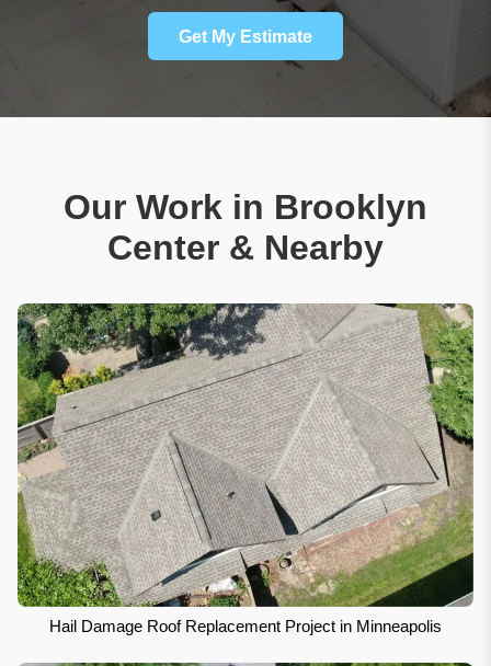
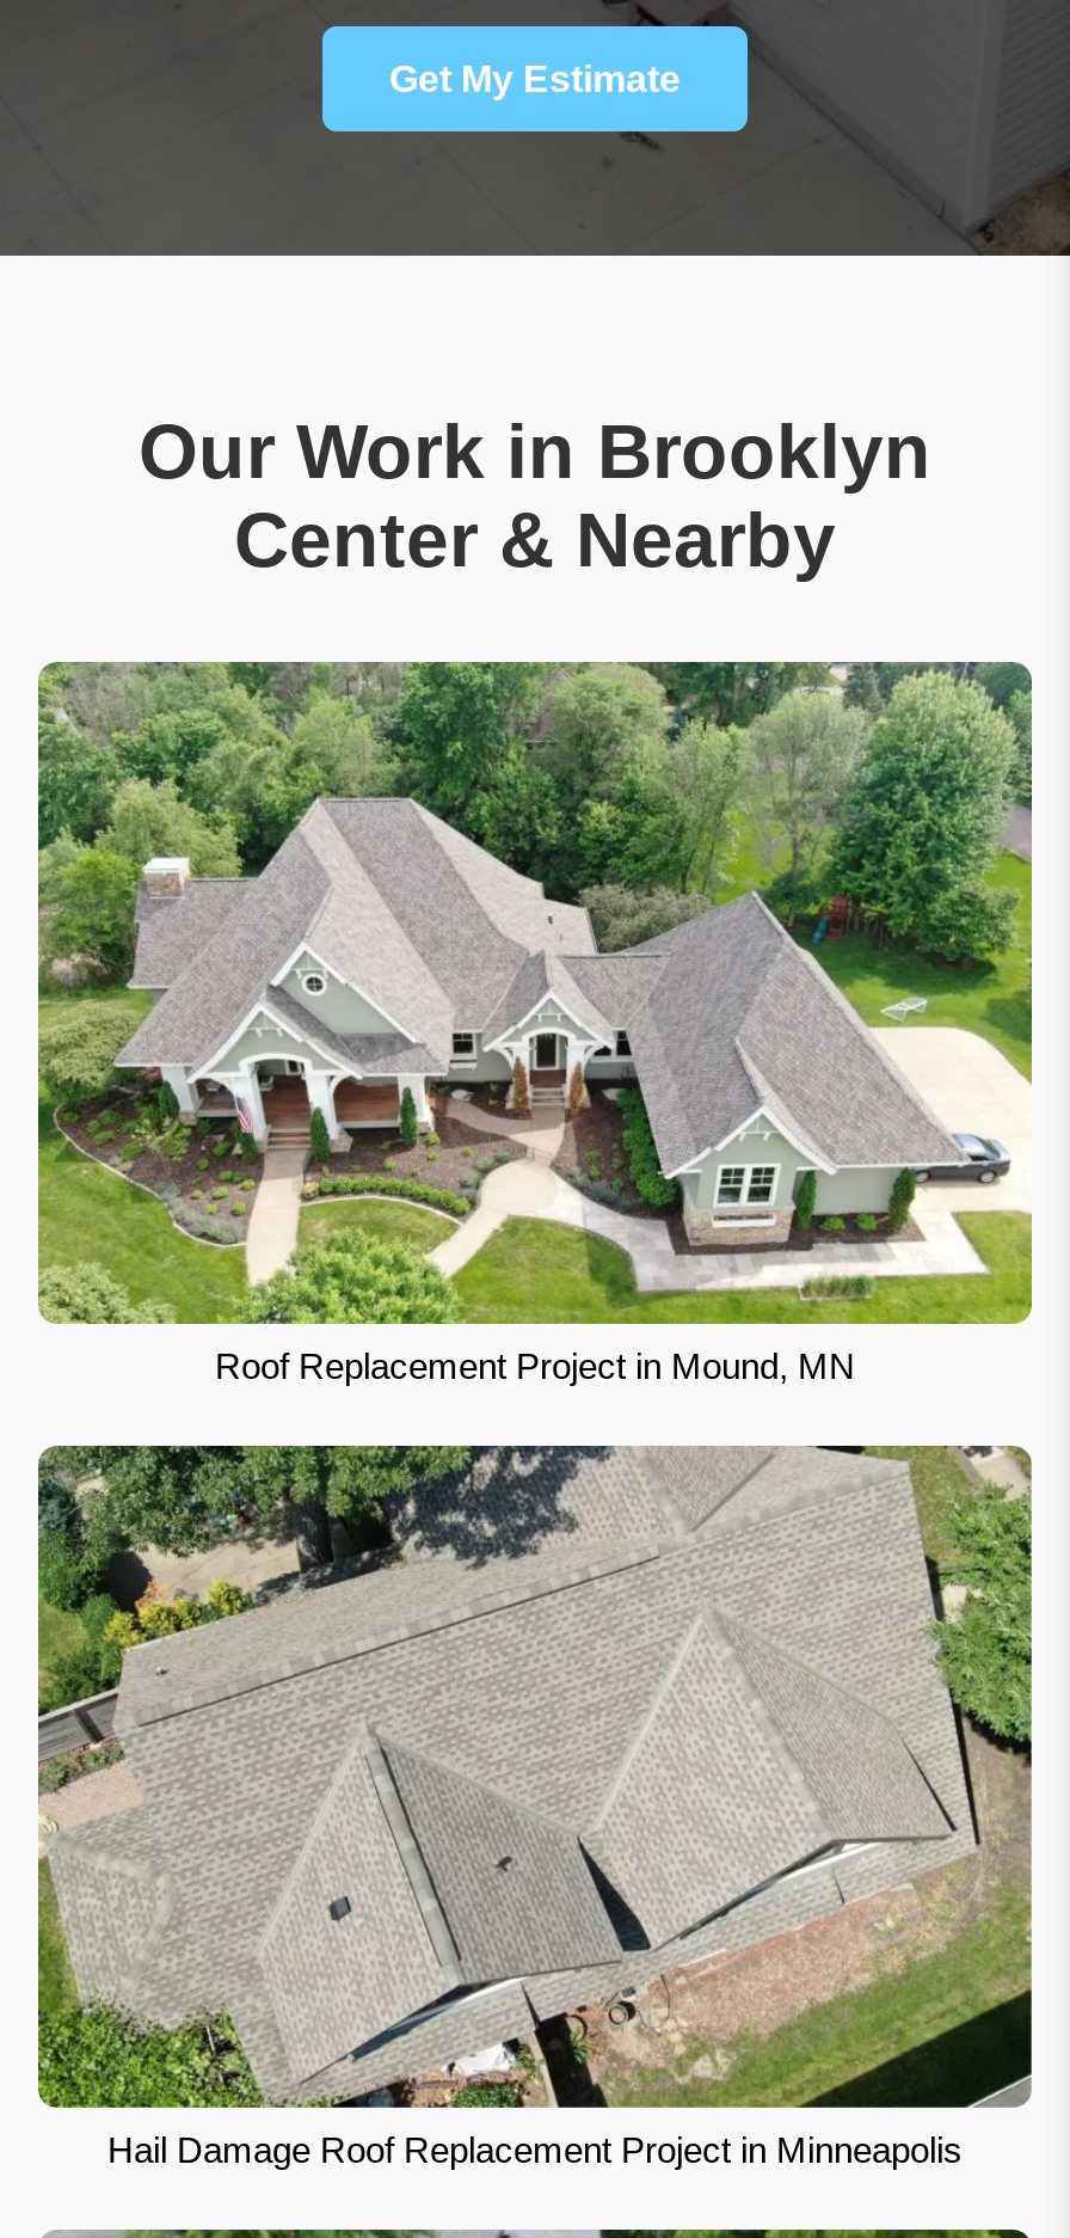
none -> [36,660,1034,1386] [image] | Roof Replacement Project in Mound, MN

